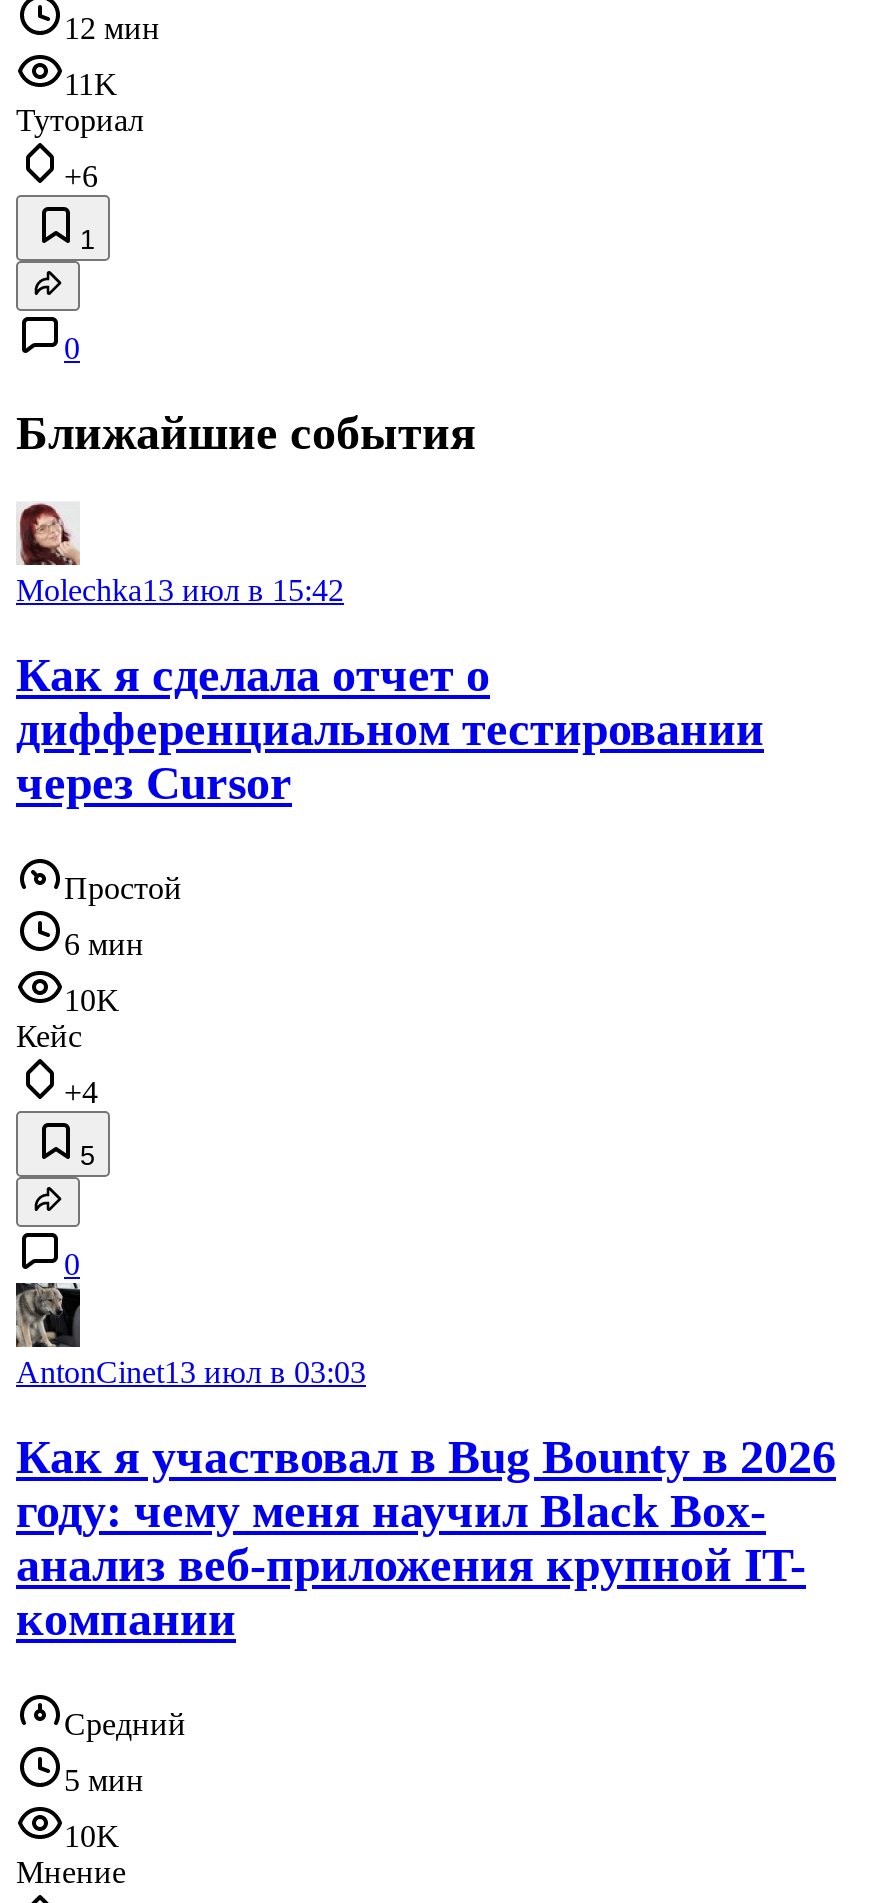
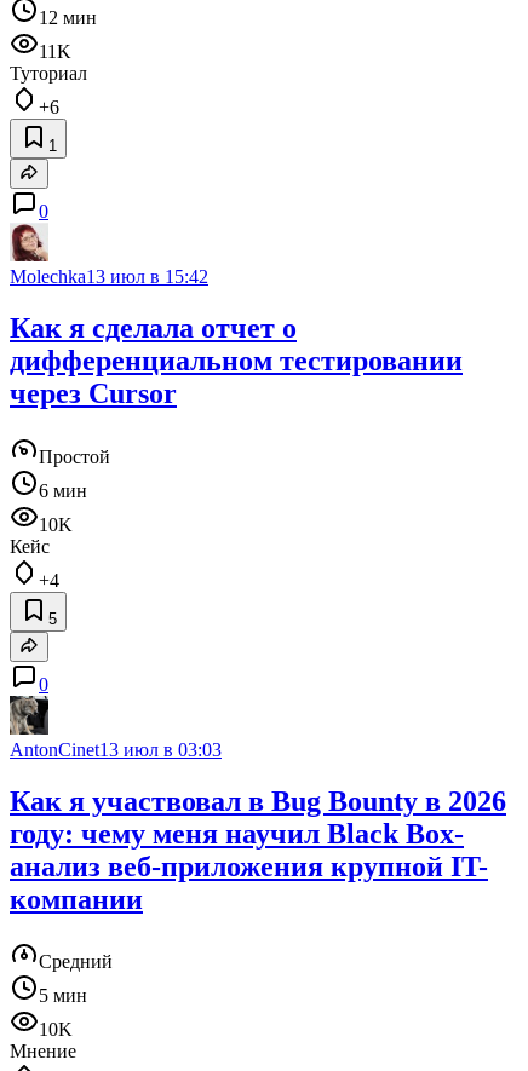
[16,407,476,459] Ближайшие события -> none

